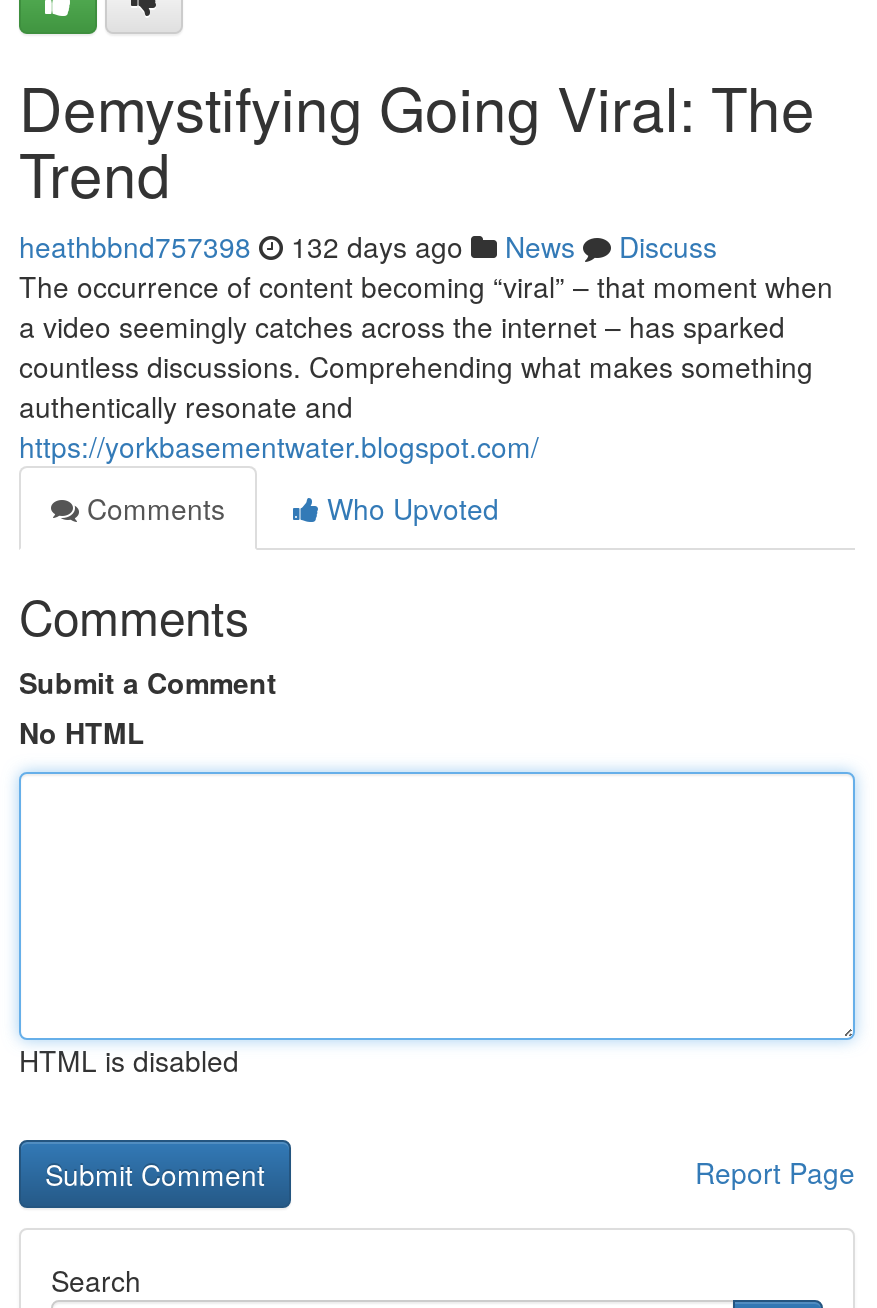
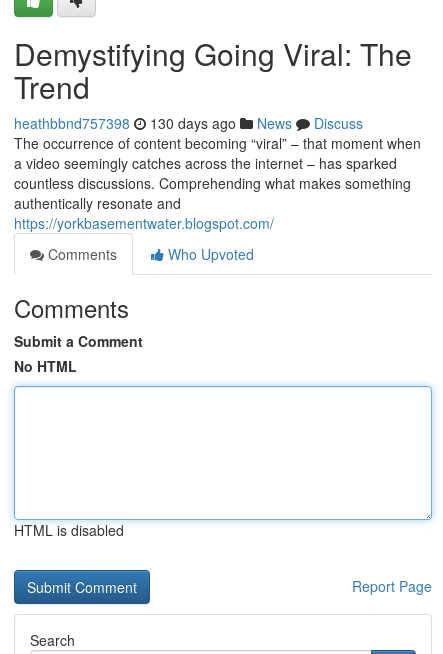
[19,226,717,266] heathbbnd757398 132 days ago News Discuss -> [14,113,363,133] heathbbnd757398 130 days ago News Discuss

